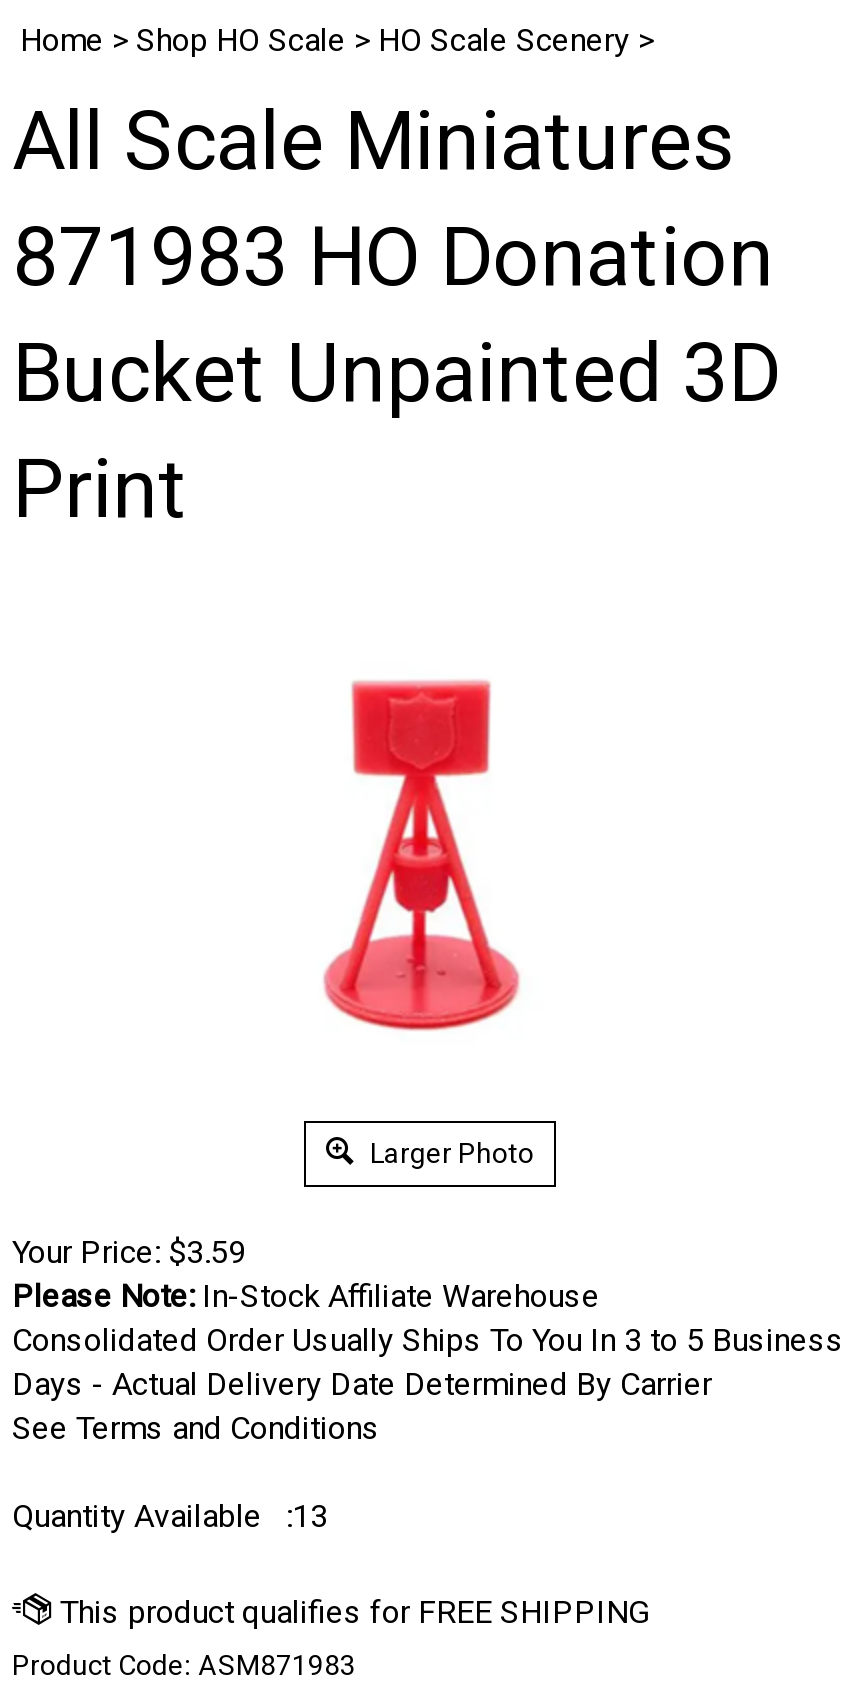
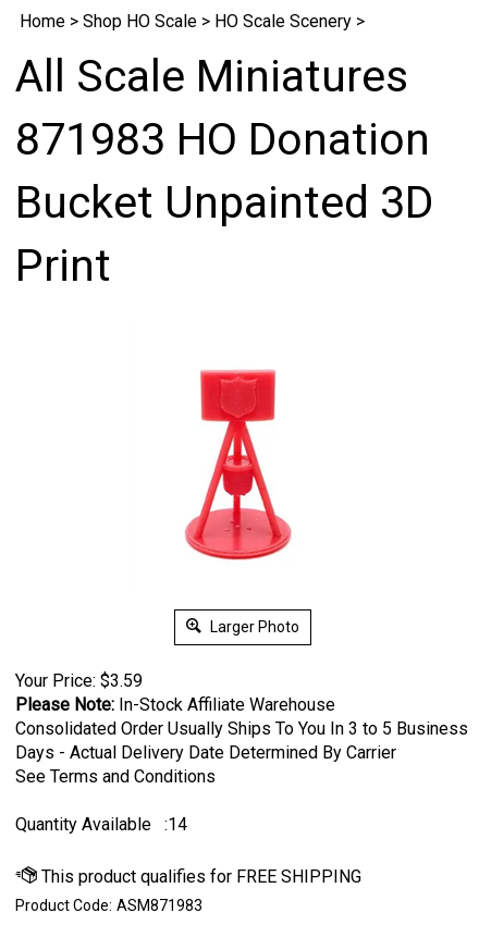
[12,1497,328,1535] Quantity Available :13 -> [15,814,187,835] Quantity Available :14

